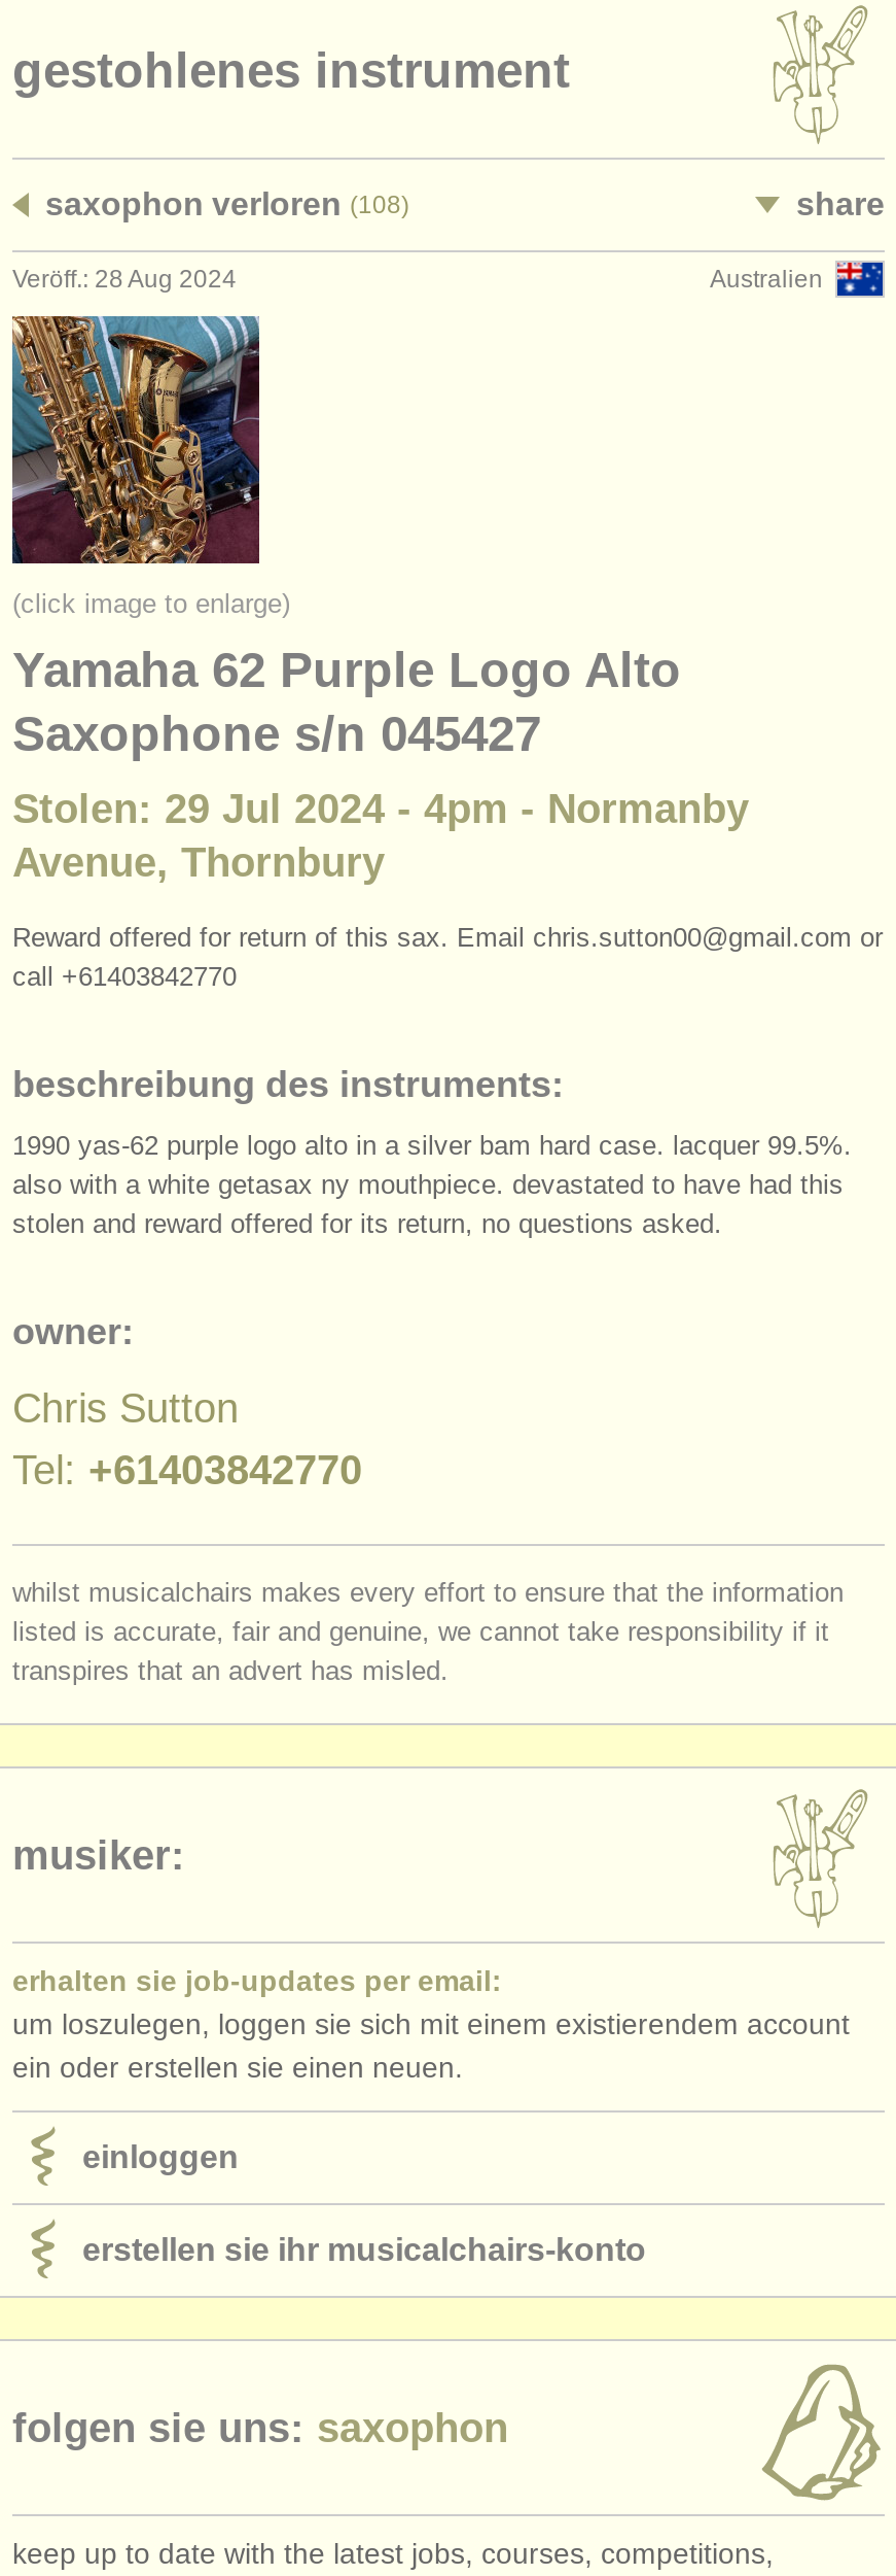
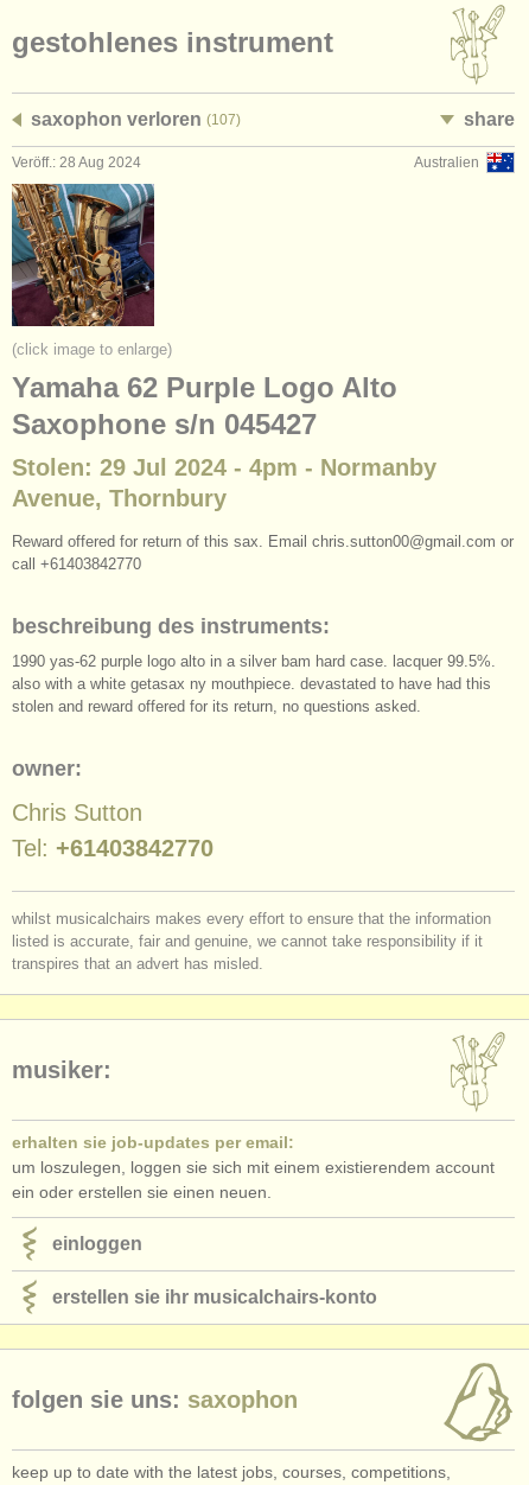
[45,186,409,221] saxophon verloren (108) -> [31,109,241,129] saxophon verloren (107)

